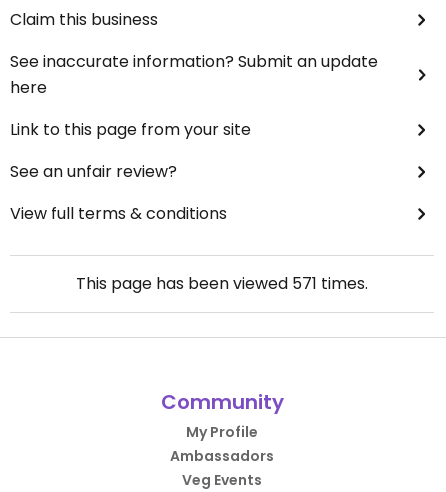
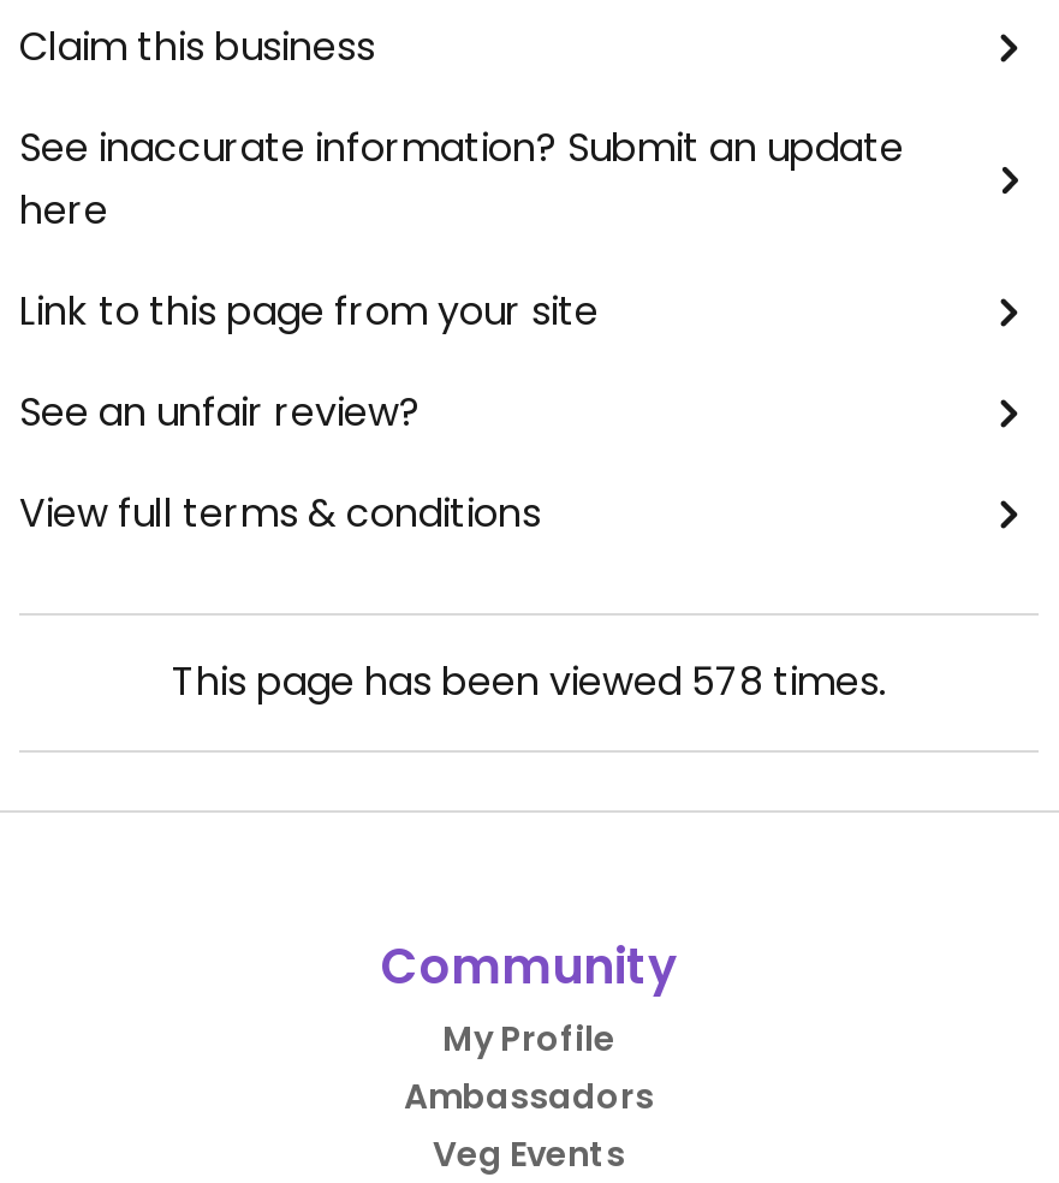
[76,272,368,295] This page has been viewed 571 times. -> [172,654,886,710] This page has been viewed 578 times.

